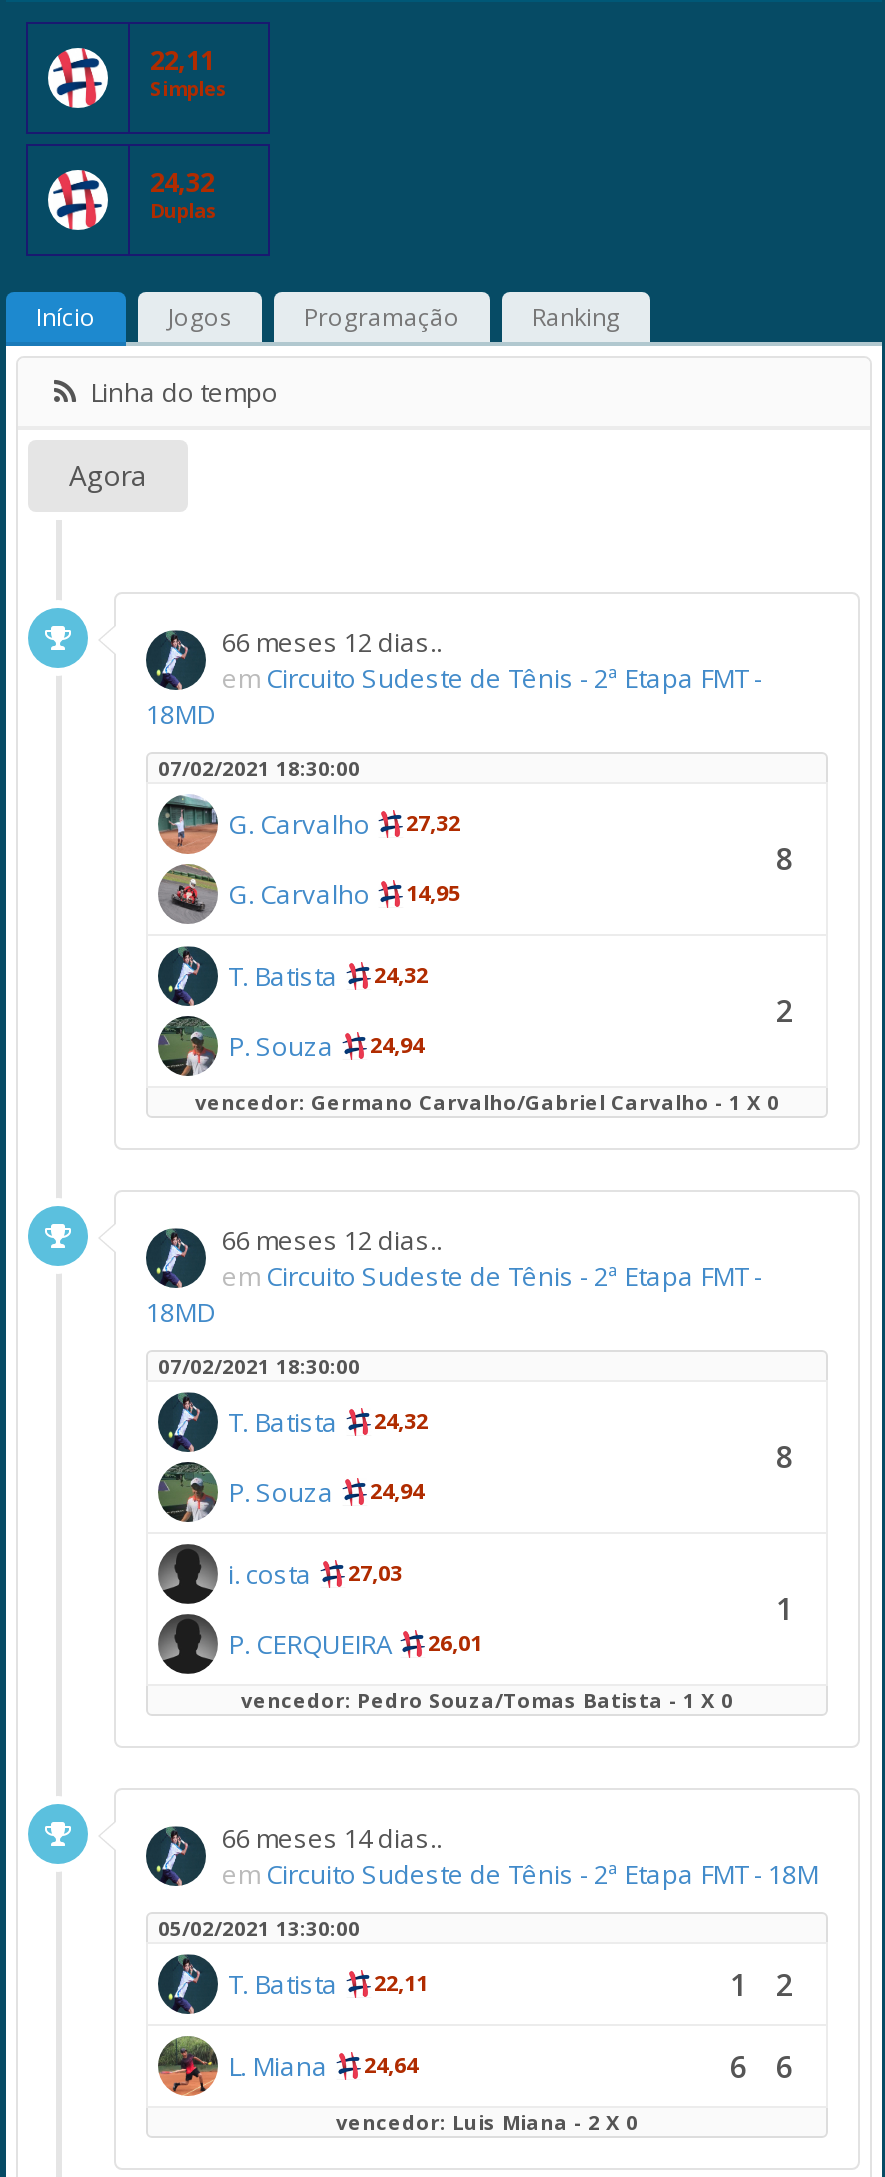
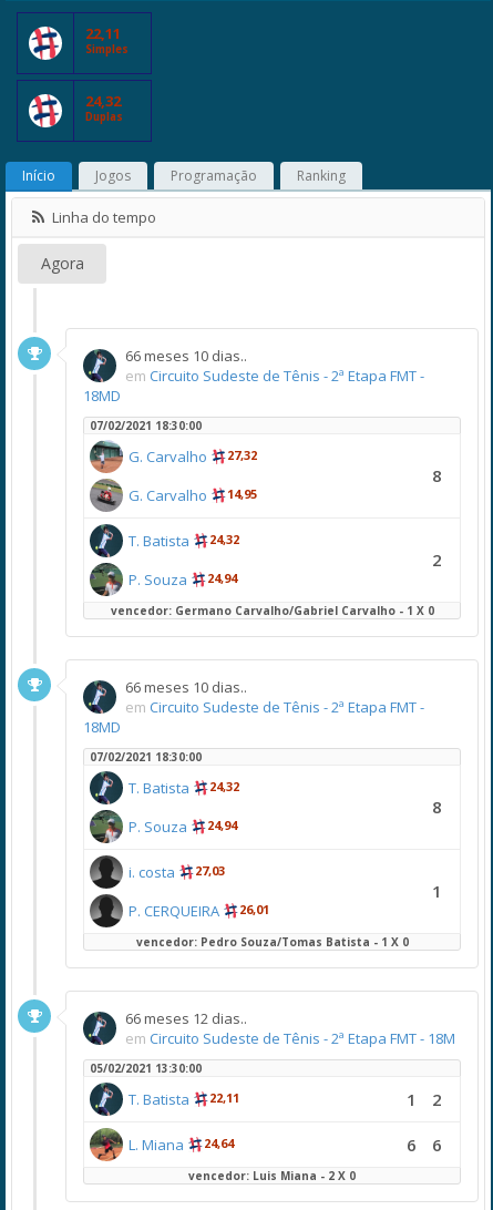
[222,624,442,660] 66 meses 12 dias.. -> [125,346,247,366] 66 meses 10 dias..
[222,1222,442,1258] 66 meses 12 dias.. -> [125,677,247,697] 66 meses 10 dias..
[222,1820,442,1856] 66 meses 14 dias.. -> [125,1008,247,1028] 66 meses 12 dias..

